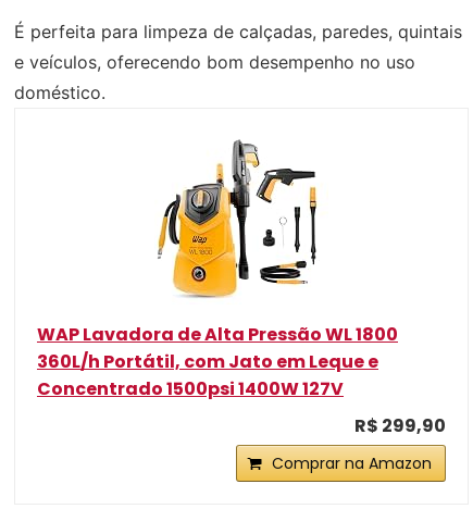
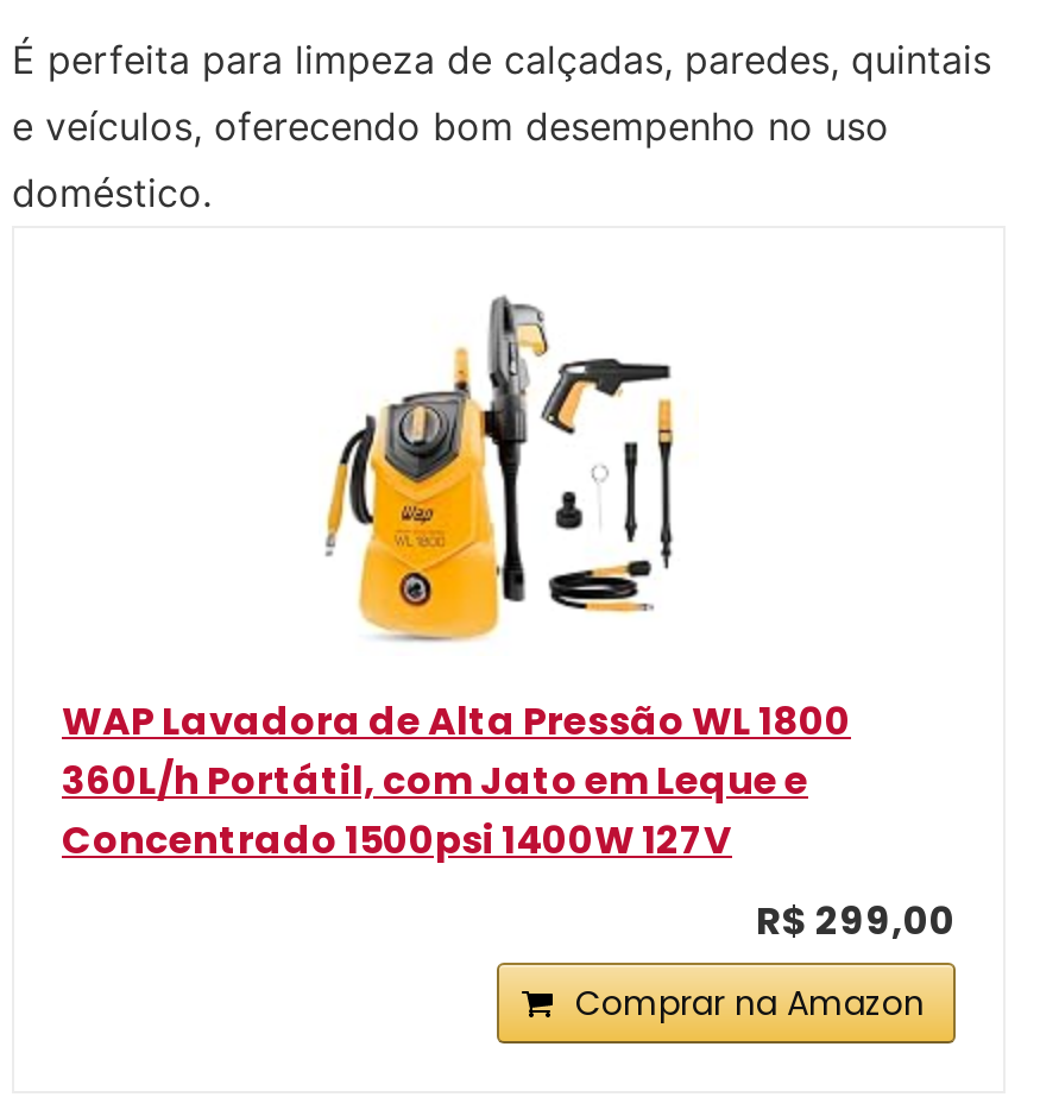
[354,413,446,438] R$ 299,90 -> [756,894,956,949] R$ 299,00

